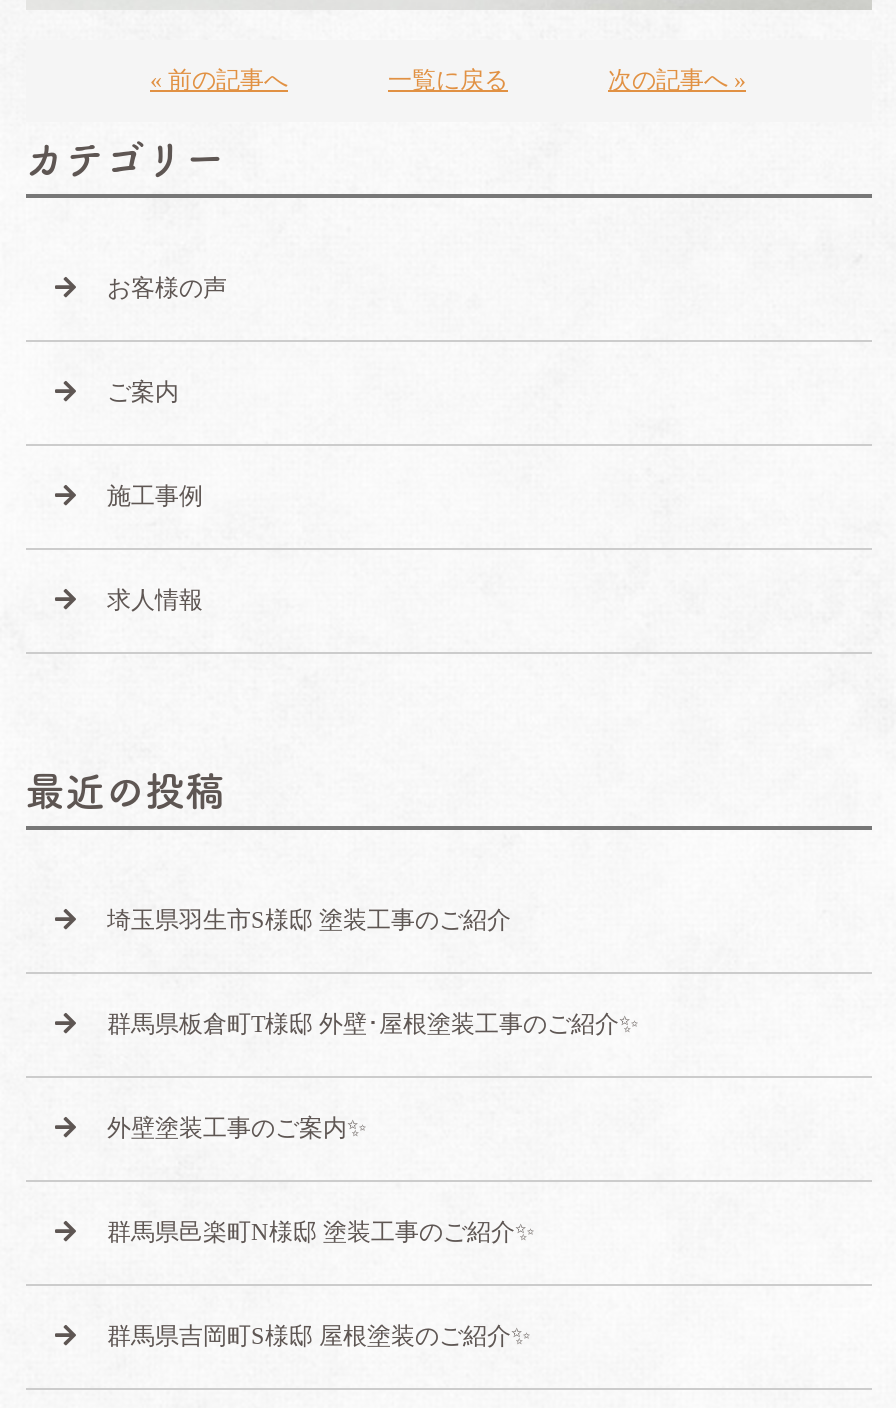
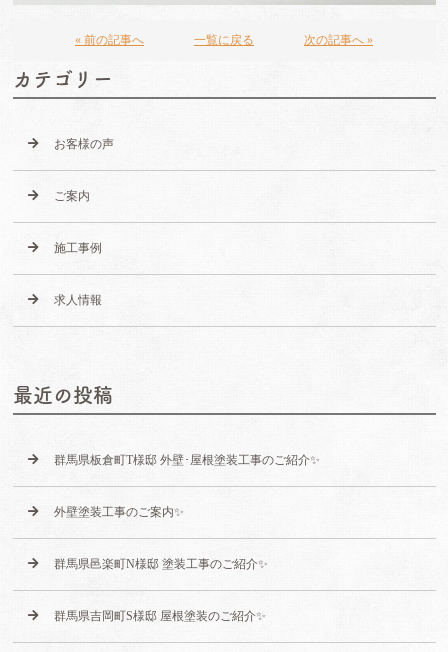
[107,906,511,934] 埼玉県羽生市S様邸 塗装工事のご紹介 -> none

